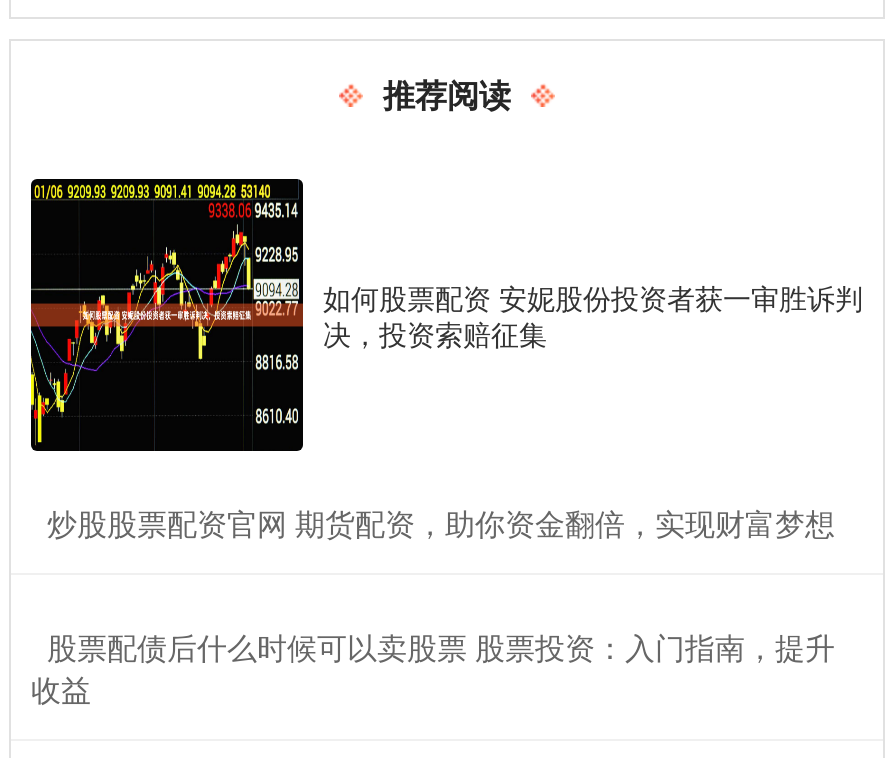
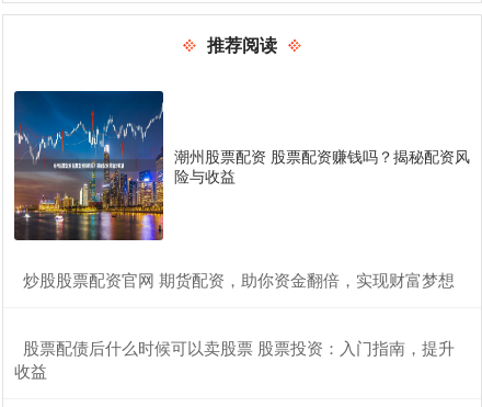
[29,176,863,454] [image] | 如何股票配资 安妮股份投资者获一审胜诉判 | 决，投资索赔征集 -> [13,90,470,241] [image] | 潮州股票配资 股票配资赚钱吗？揭秘配资风 | 险与收益

